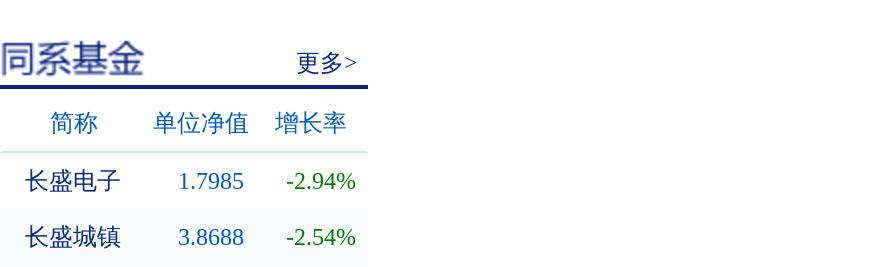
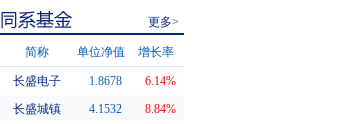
[178,167,244,195] 1.7985 -> [89,74,122,88] 1.8678
[286,167,356,195] -2.94% -> [145,74,176,88] 6.14%
[178,223,244,251] 3.8688 -> [89,102,122,116] 4.1532
[286,223,356,251] -2.54% -> [145,102,176,116] 8.84%

